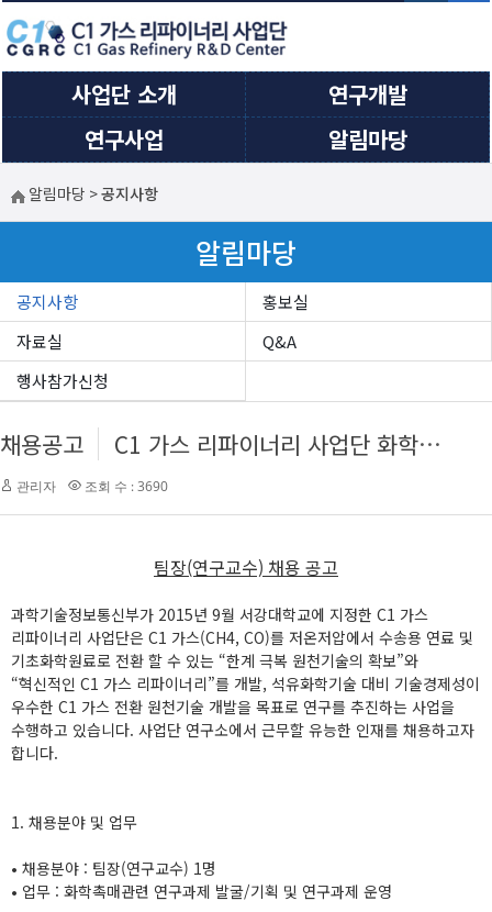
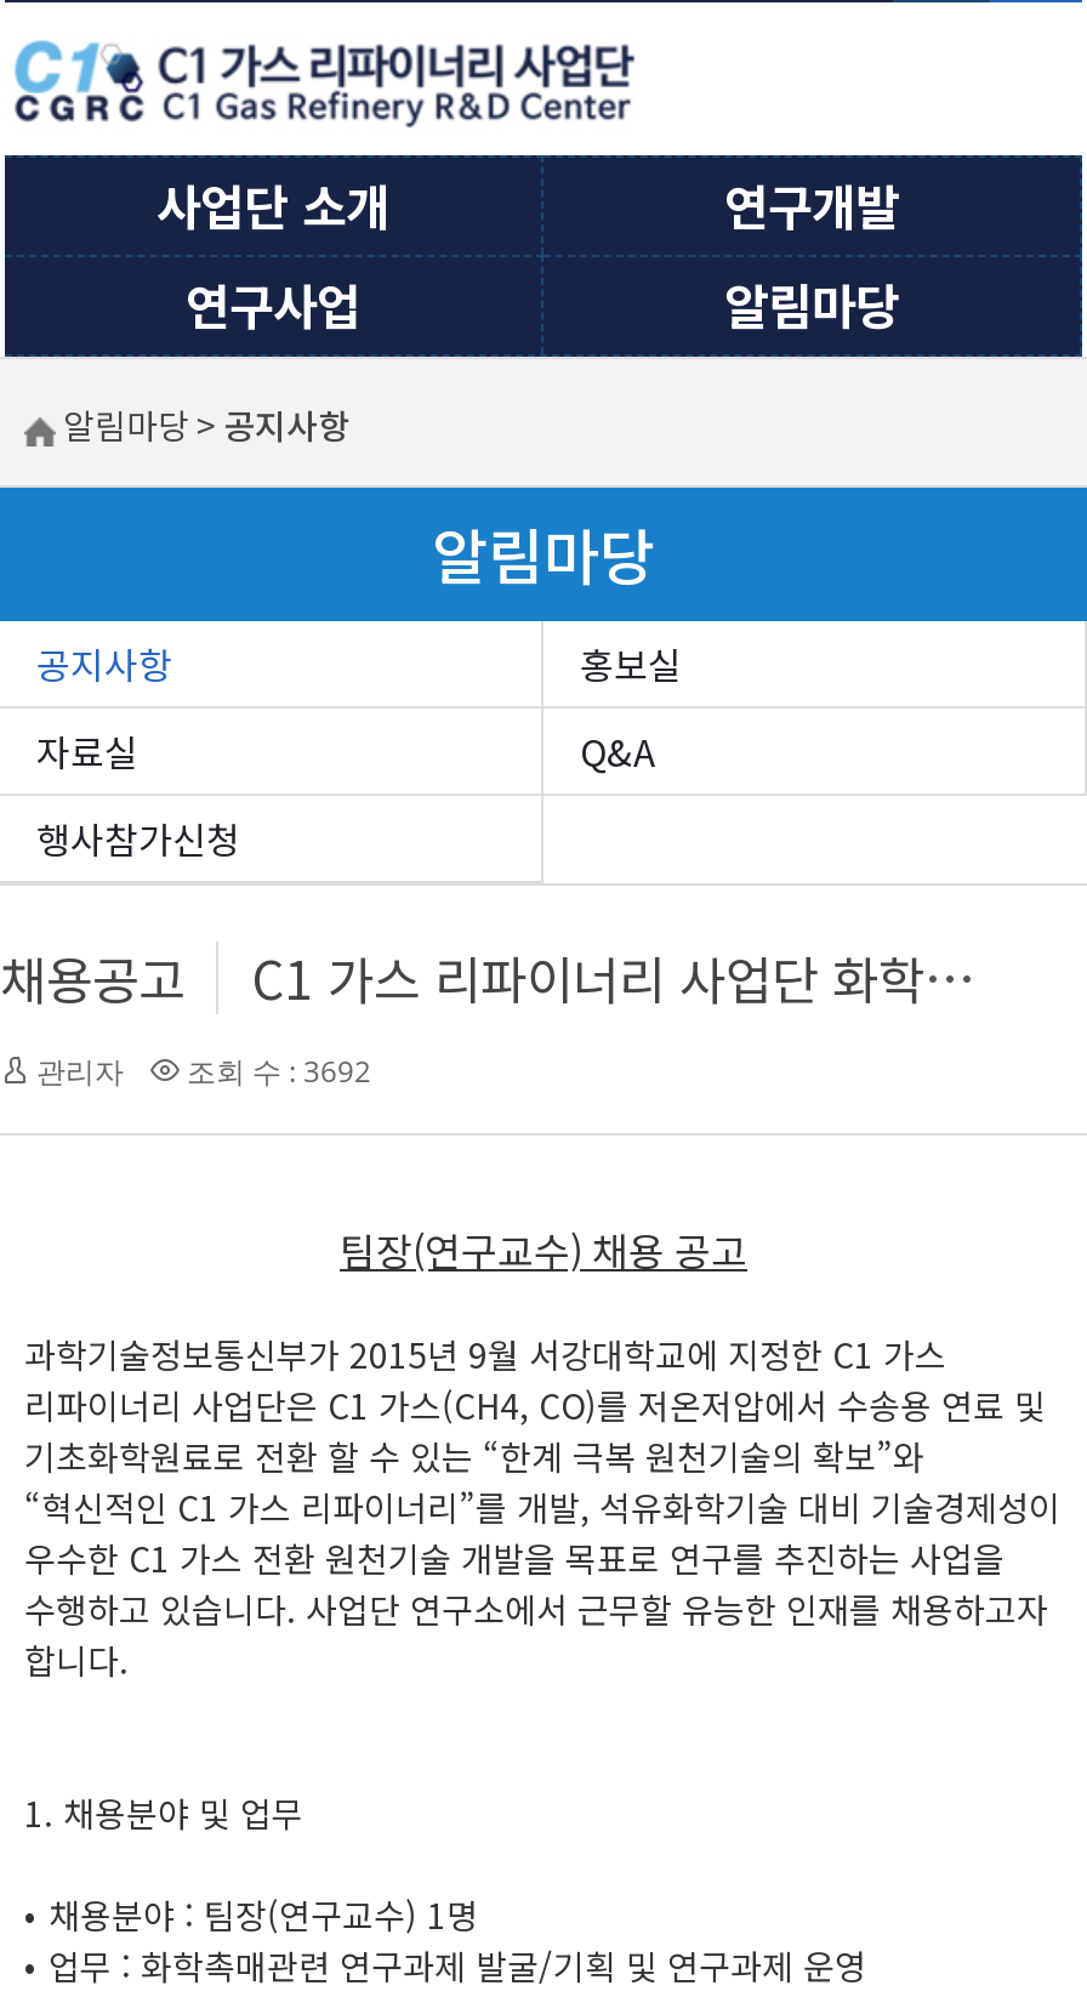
[16,477,168,496] 관리자 조회 수 : 3690 -> [36,1052,371,1093] 관리자 조회 수 : 3692

